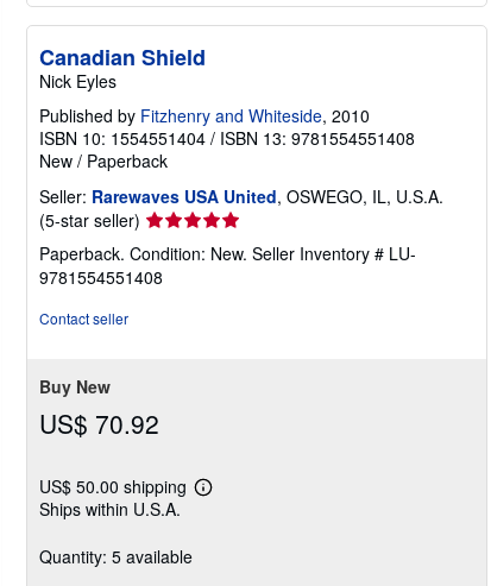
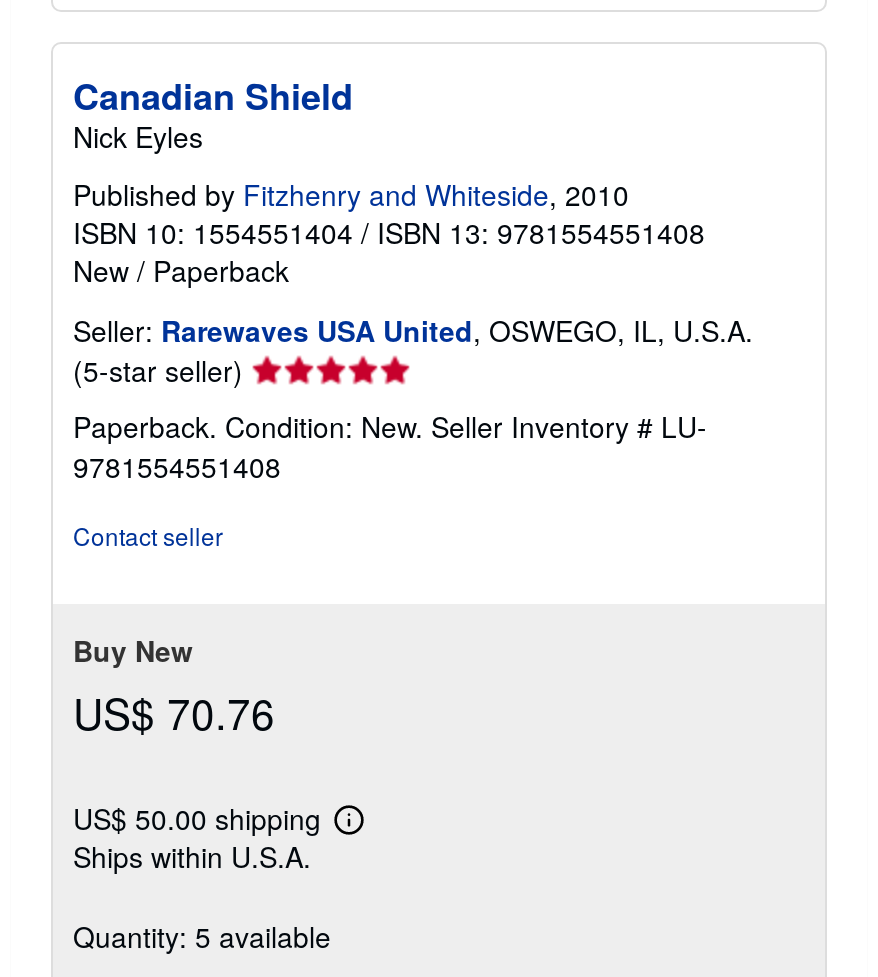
[39,405,159,441] US$ 70.92 -> [73,682,275,742] US$ 70.76

